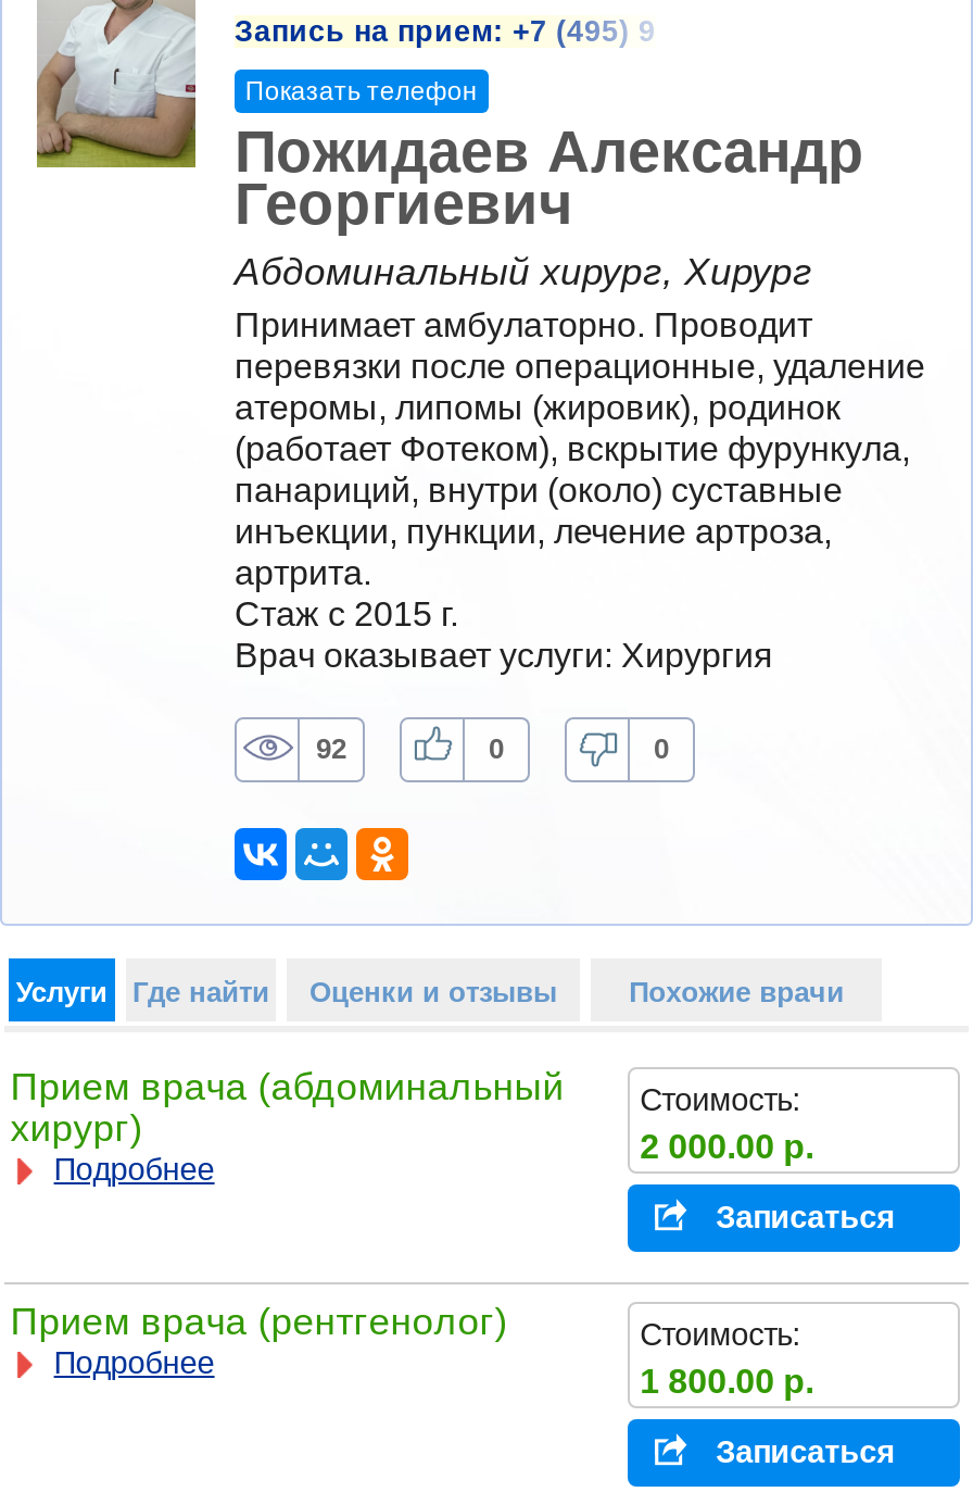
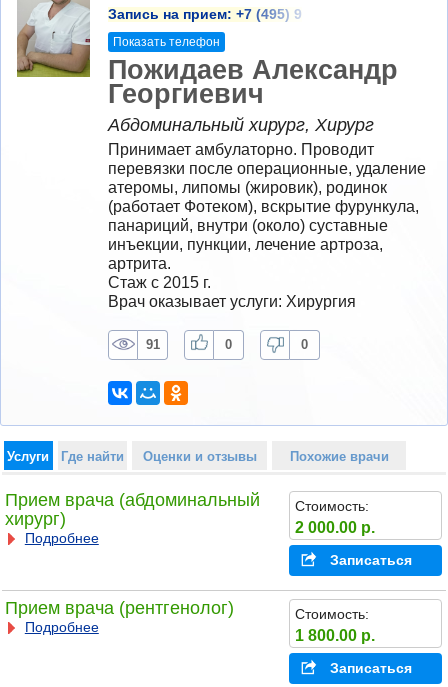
[316,732,346,765] 92 -> [145,337,159,352] 91

